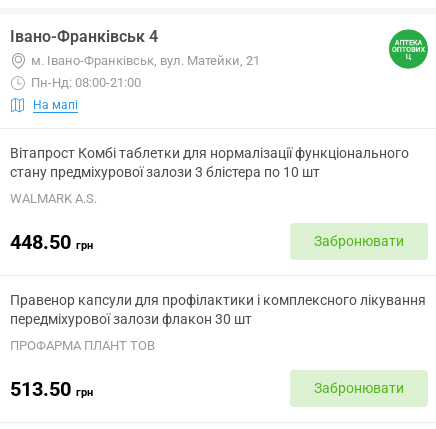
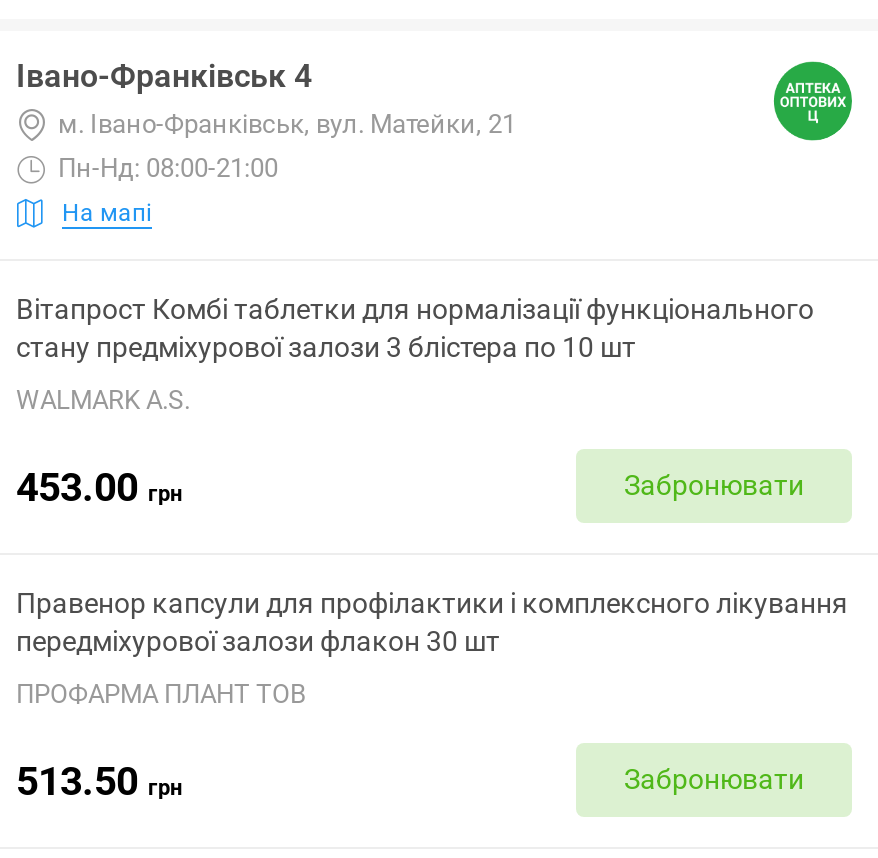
[10,229,93,253] 448.50 грн -> [16,462,182,510] 453.00 грн

